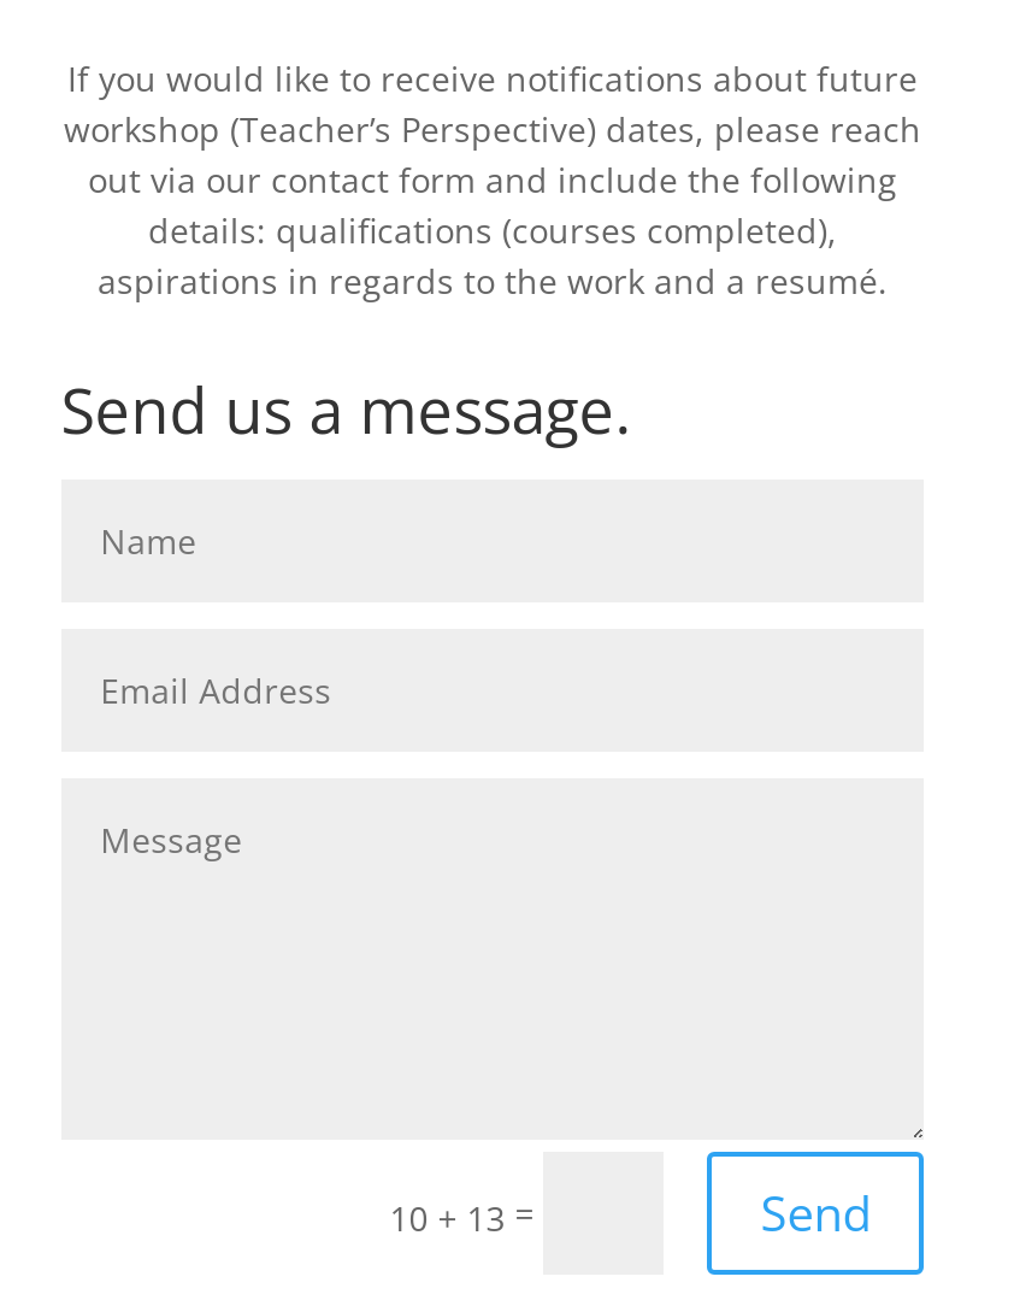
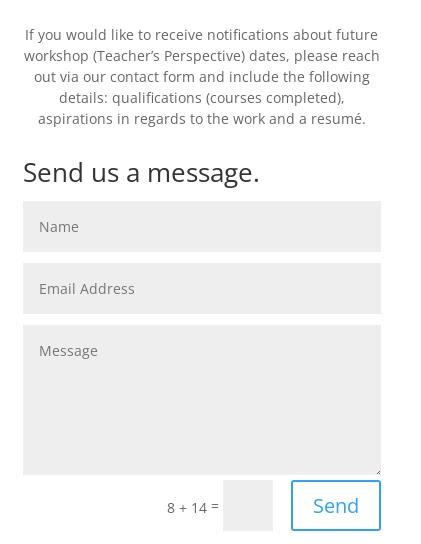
[389,1191,544,1241] 10 + 13 = -> [167,496,223,517] 8 + 14 =

